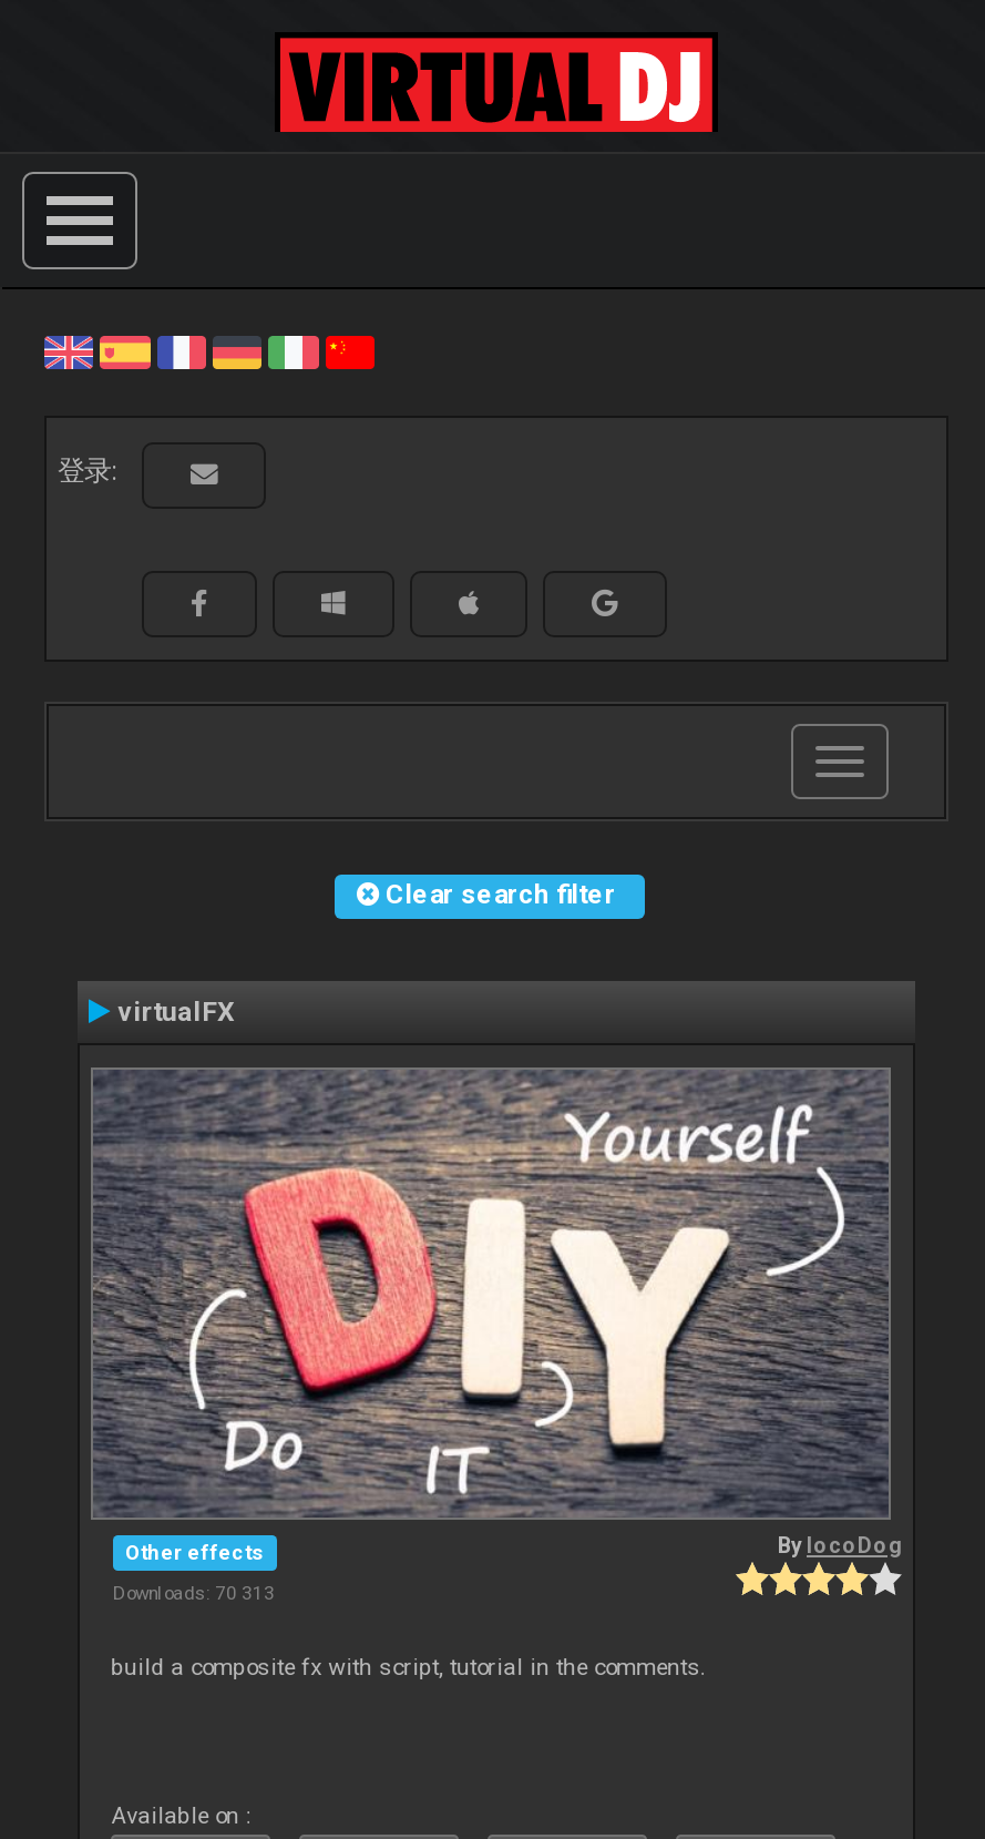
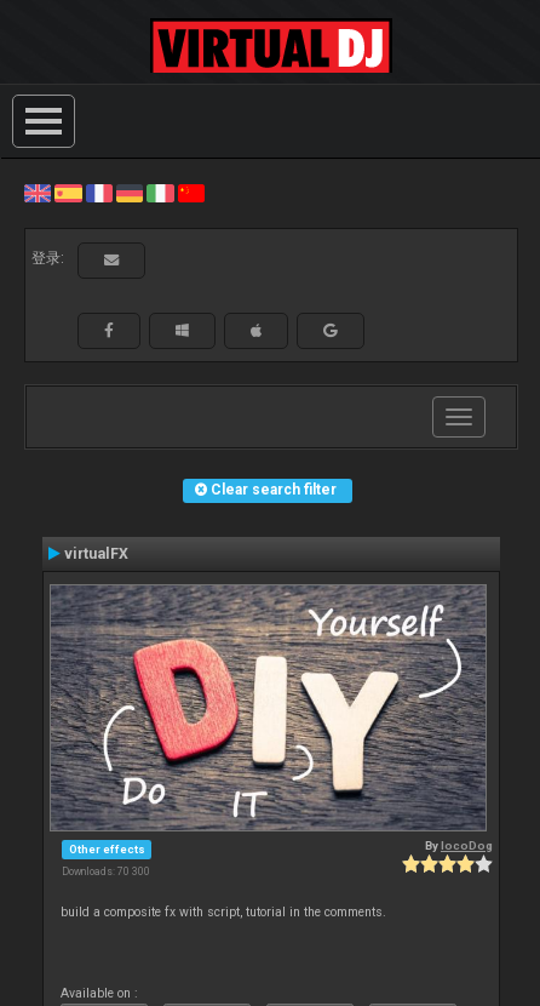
[113,1581,275,1603] Downloads: 70 313 -> [62,865,150,877] Downloads: 70 300

